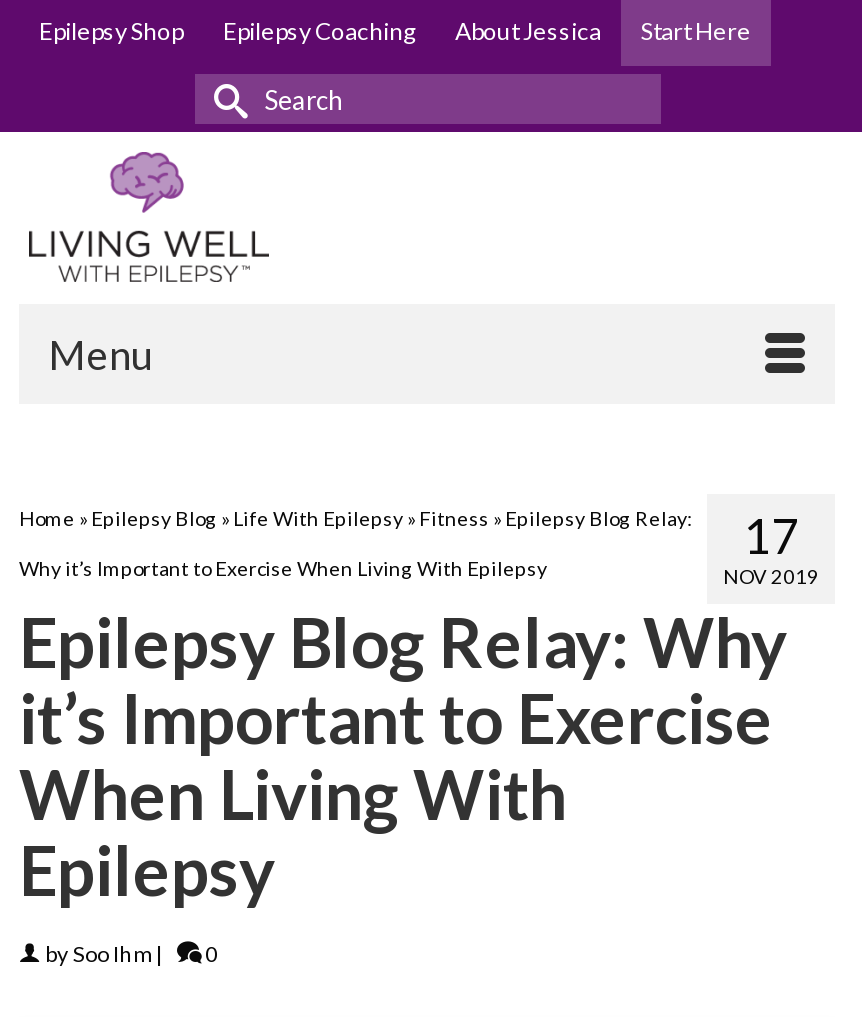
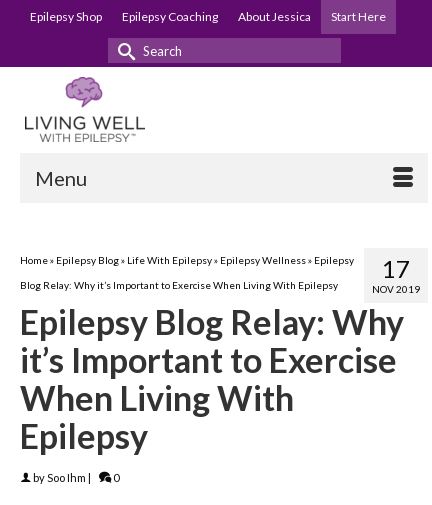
[19,506,693,530] Home » Epilepsy Blog » Life With Epilepsy » Fitness » Epilepsy Blog Relay: -> [20,254,354,266] Home » Epilepsy Blog » Life With Epilepsy » Epilepsy Wellness » Epilepsy
[19,556,547,580] Why it’s Important to Exercise When Living With Epilepsy -> [20,279,338,291] Blog Relay: Why it’s Important to Exercise When Living With Epilepsy

